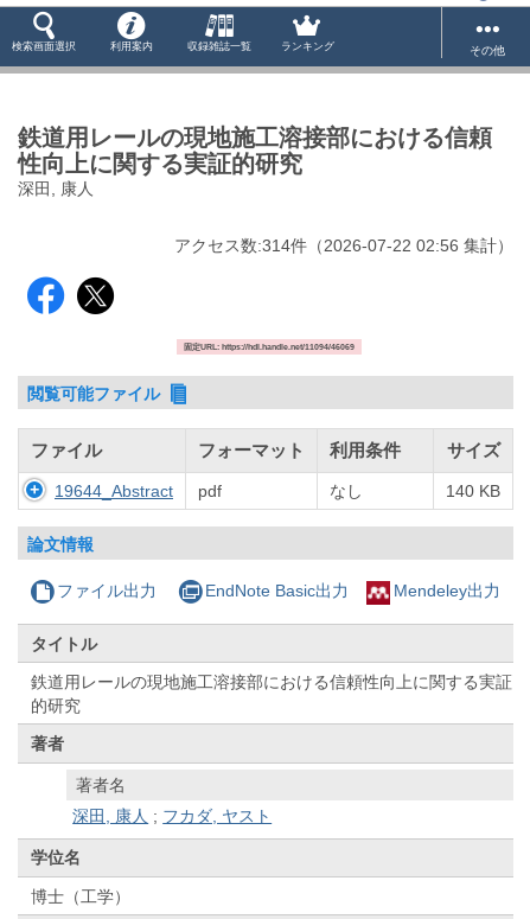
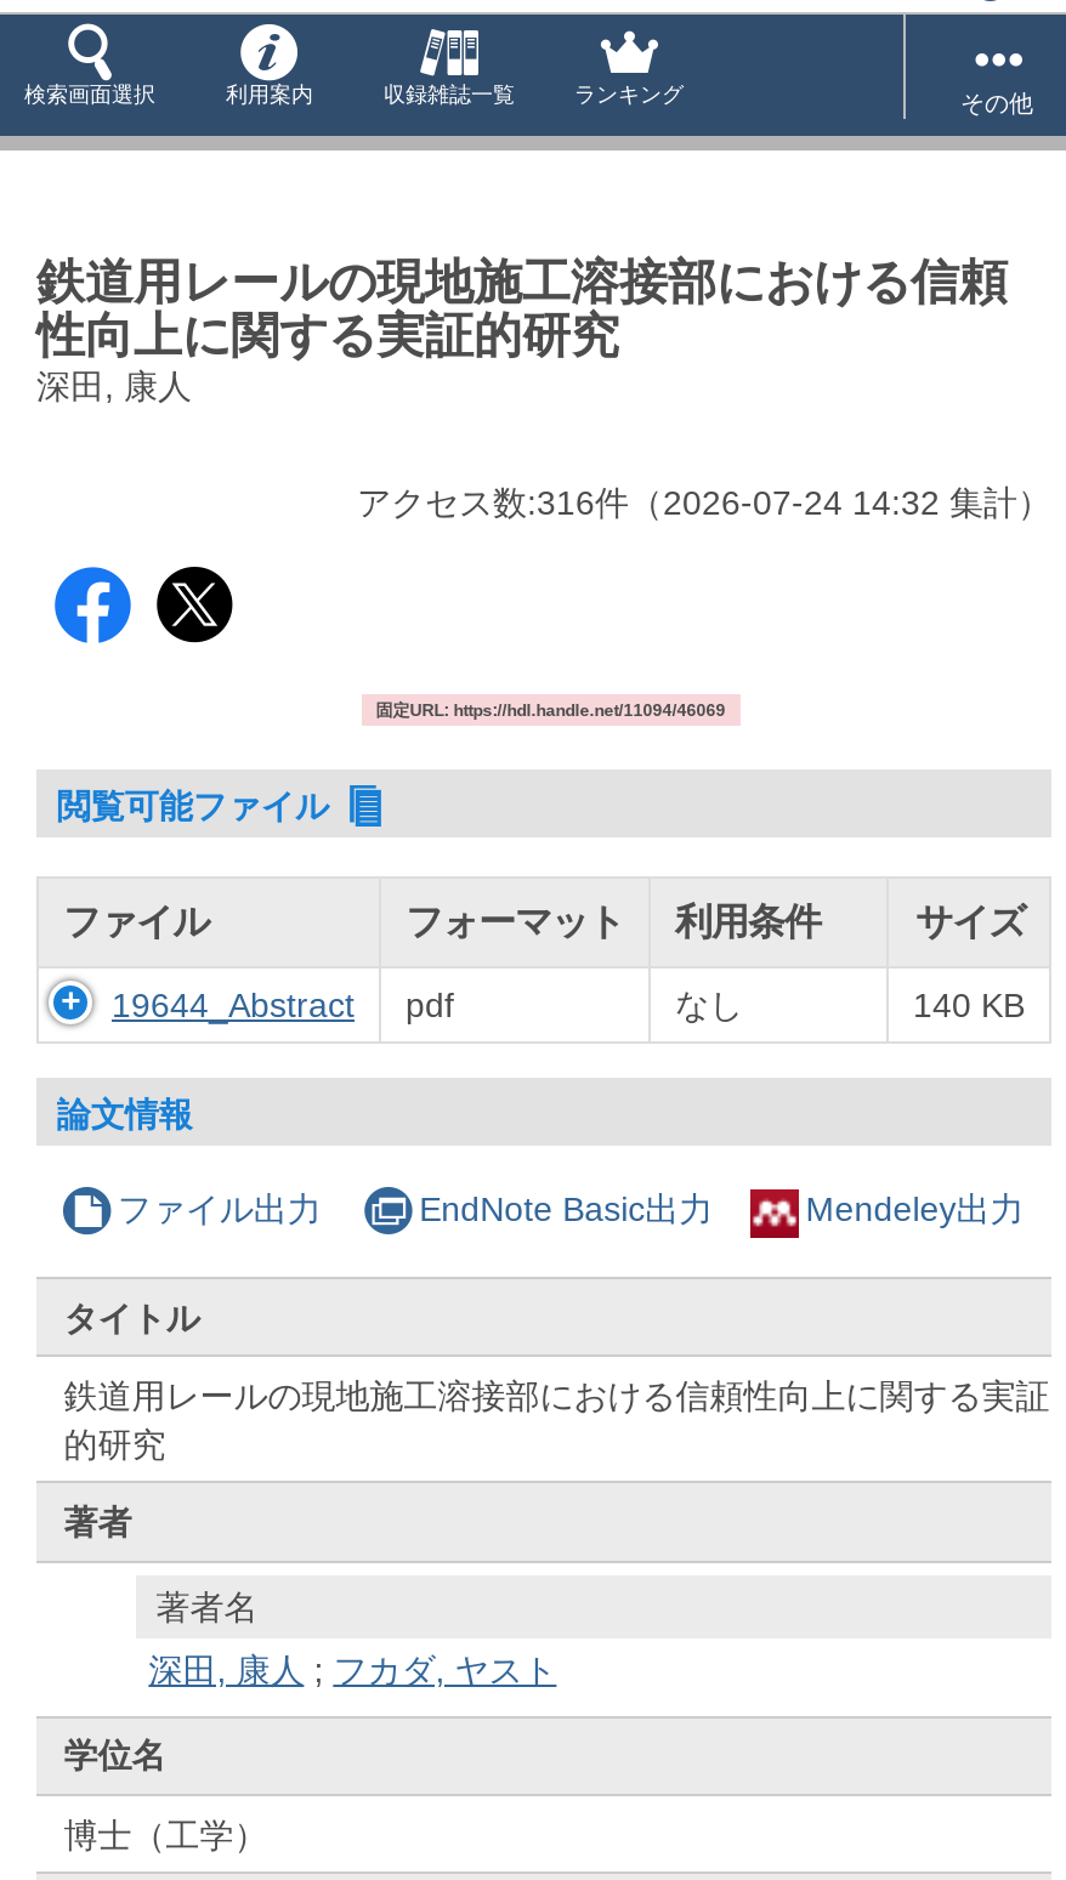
[174,236,513,255] アクセス数:314件（2026-07-22 02:56 集計） -> [357,483,1051,522] アクセス数:316件（2026-07-24 14:32 集計）

